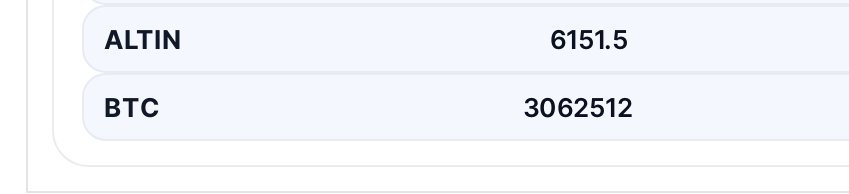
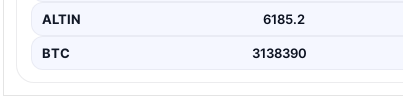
[550,22,628,54] 6151.5 -> [263,11,305,27] 6185.2
[523,90,633,122] 3062512 -> [251,45,306,61] 3138390

